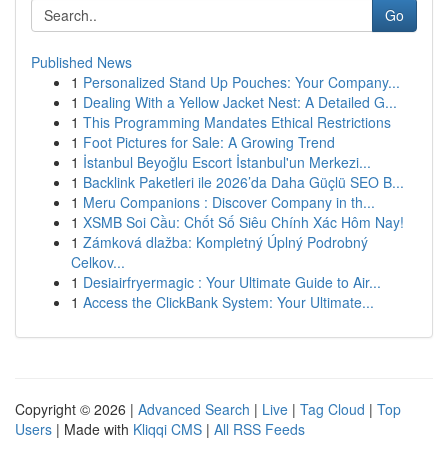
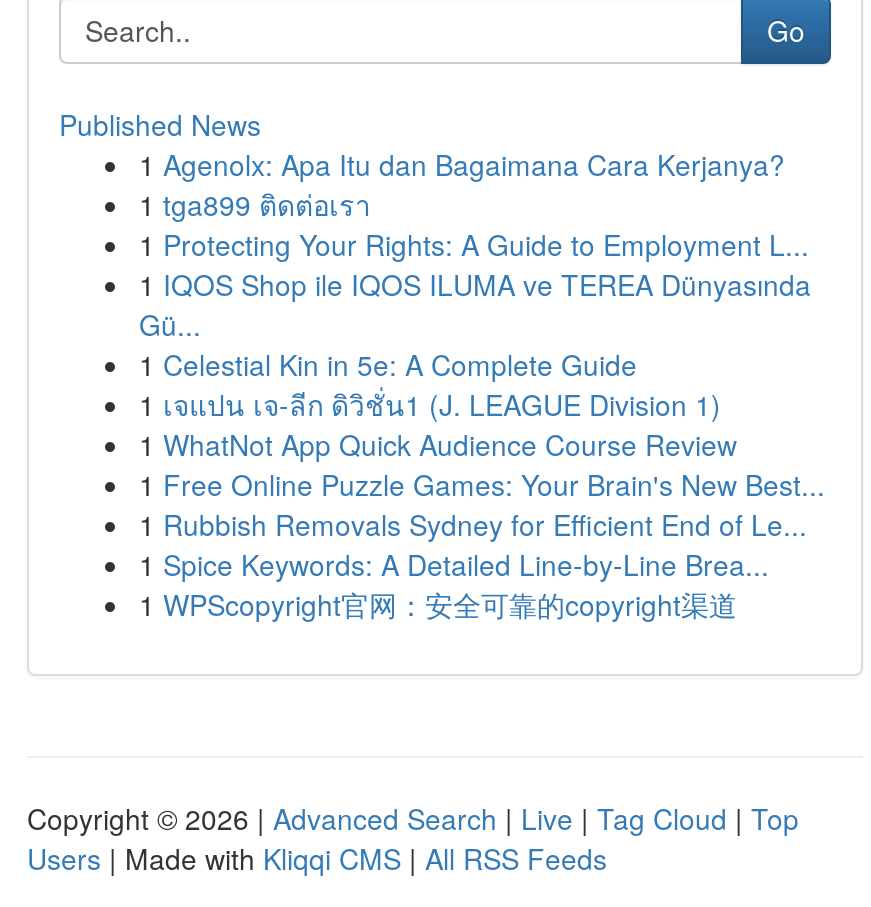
[71,72,404,312] 1 Personalized Stand Up Pouches: Your Company... | 1 Dealing With a Yellow Jacket Nest: A Detailed G... | 1 This Programming Mandates Ethical Restrictions | 1 Foot Pictures for Sale: A Growing Trend | 1 İstanbul Beyoğlu Escort İstanbul'un Merkezi... | 1 Backlink Paketleri ile 2026’da Daha Güçlü SEO B... | 1 Meru Companions : Discover Company in th... | 1 XSMB Soi Cầu: Chốt Số Siêu Chính Xác Hôm Nay! | 1 Zámková dlažba: Kompletný Úplný Podrobný | Celkov... | 1 Desiairfryermagic : Your Ultimate Guide to Air... | 1 Access the ClickBank System: Your Ultimate... -> [139,144,825,624] 1 Agenolx: Apa Itu dan Bagaimana Cara Kerjanya? | 1 tga899 ติดต่อเรา | 1 Protecting Your Rights: A Guide to Employment L... | 1 IQOS Shop ile IQOS ILUMA ve TEREA Dünyasında | Gü... | 1 Celestial Kin in 5e: A Complete Guide | 1 เจแปน เจ-ลีก ดิวิชั่น1 (J. LEAGUE Division 1) | 1 WhatNot App Quick Audience Course Review | 1 Free Online Puzzle Games: Your Brain's New Best... | 1 Rubbish Removals Sydney for Efficient End of Le... | 1 Spice Keywords: A Detailed Line-by-Line Brea... | 1 WPScopyright官网：安全可靠的copyright渠道

